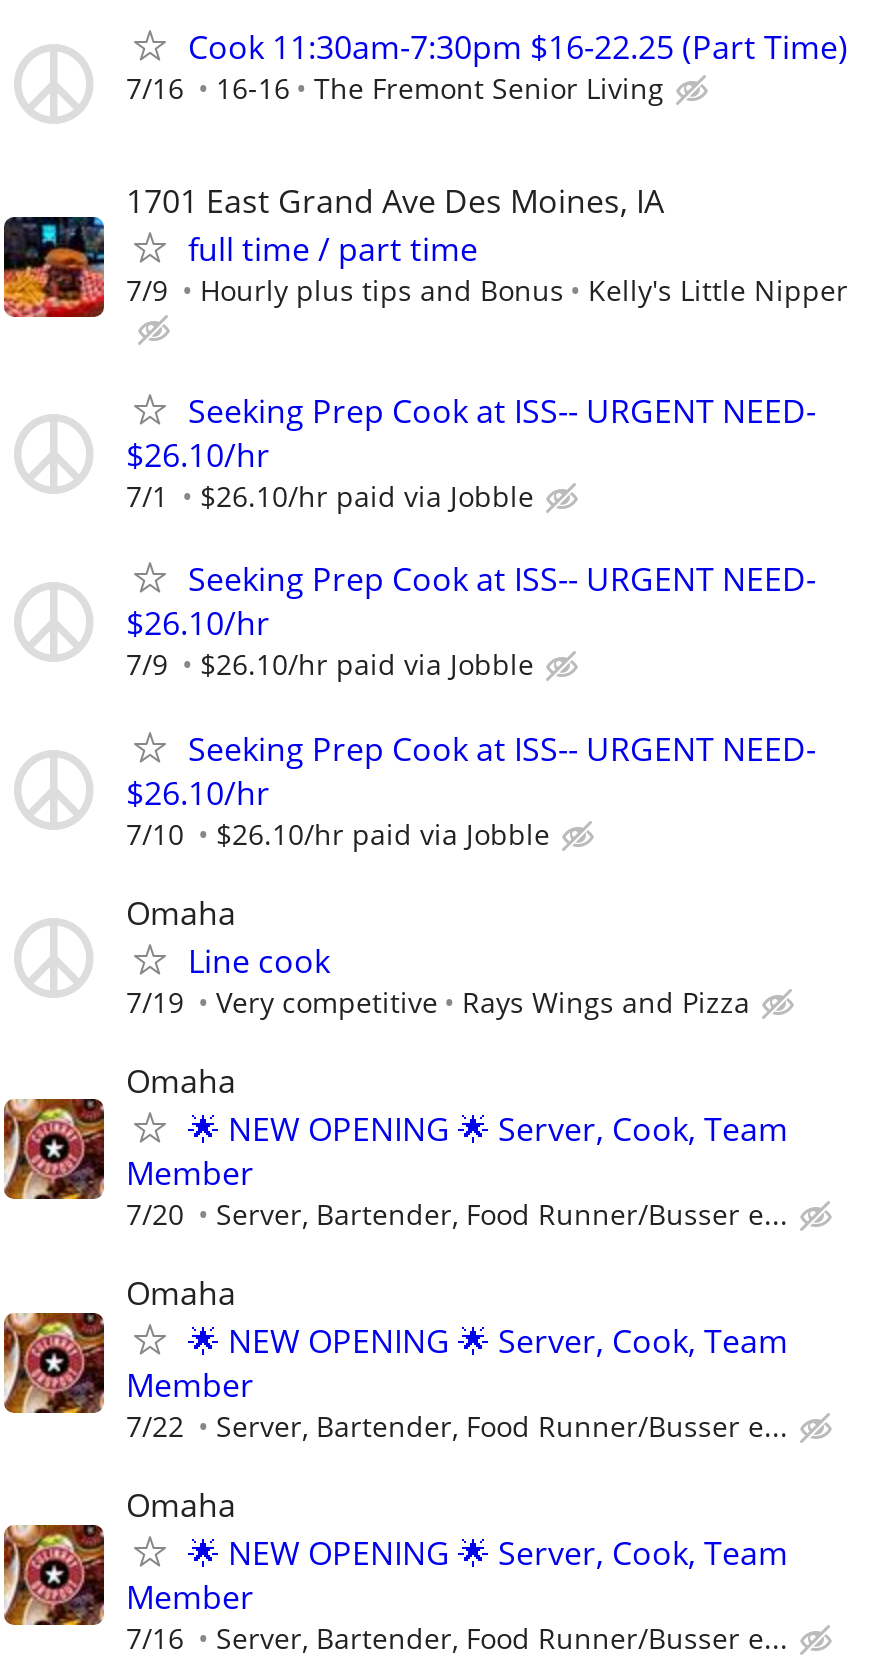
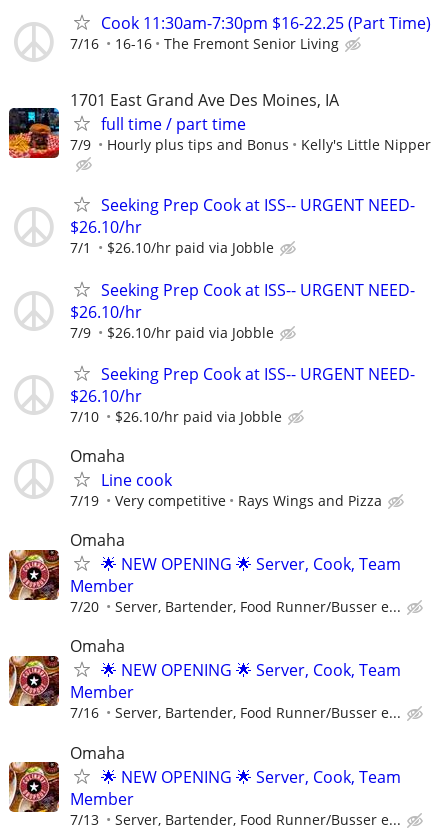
[126,1408,788,1446] 7/22 Server, Bartender, Food Runner/Busser e... -> [70,703,401,722] 7/16 Server, Bartender, Food Runner/Busser e...
[126,1620,788,1658] 7/16 Server, Bartender, Food Runner/Busser e... -> [70,809,401,828] 7/13 Server, Bartender, Food Runner/Busser e...

